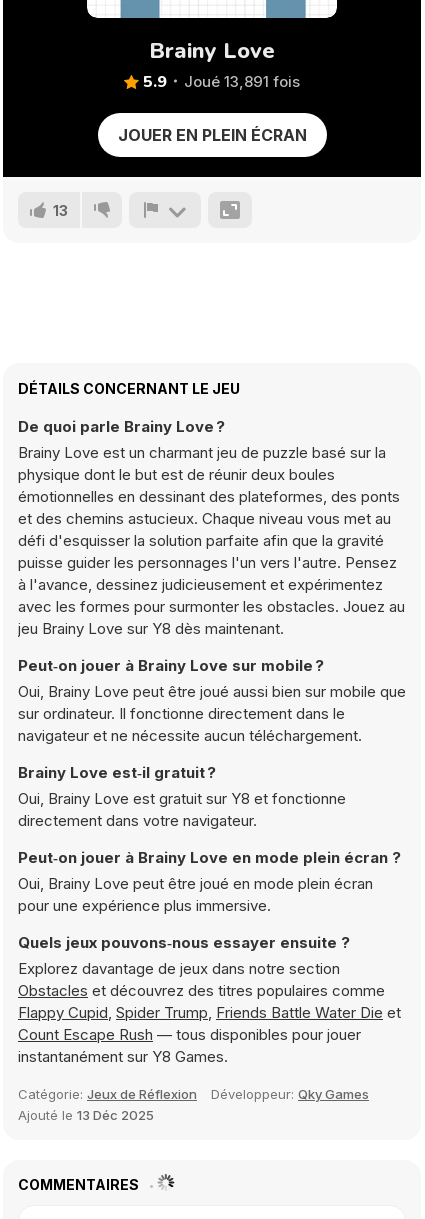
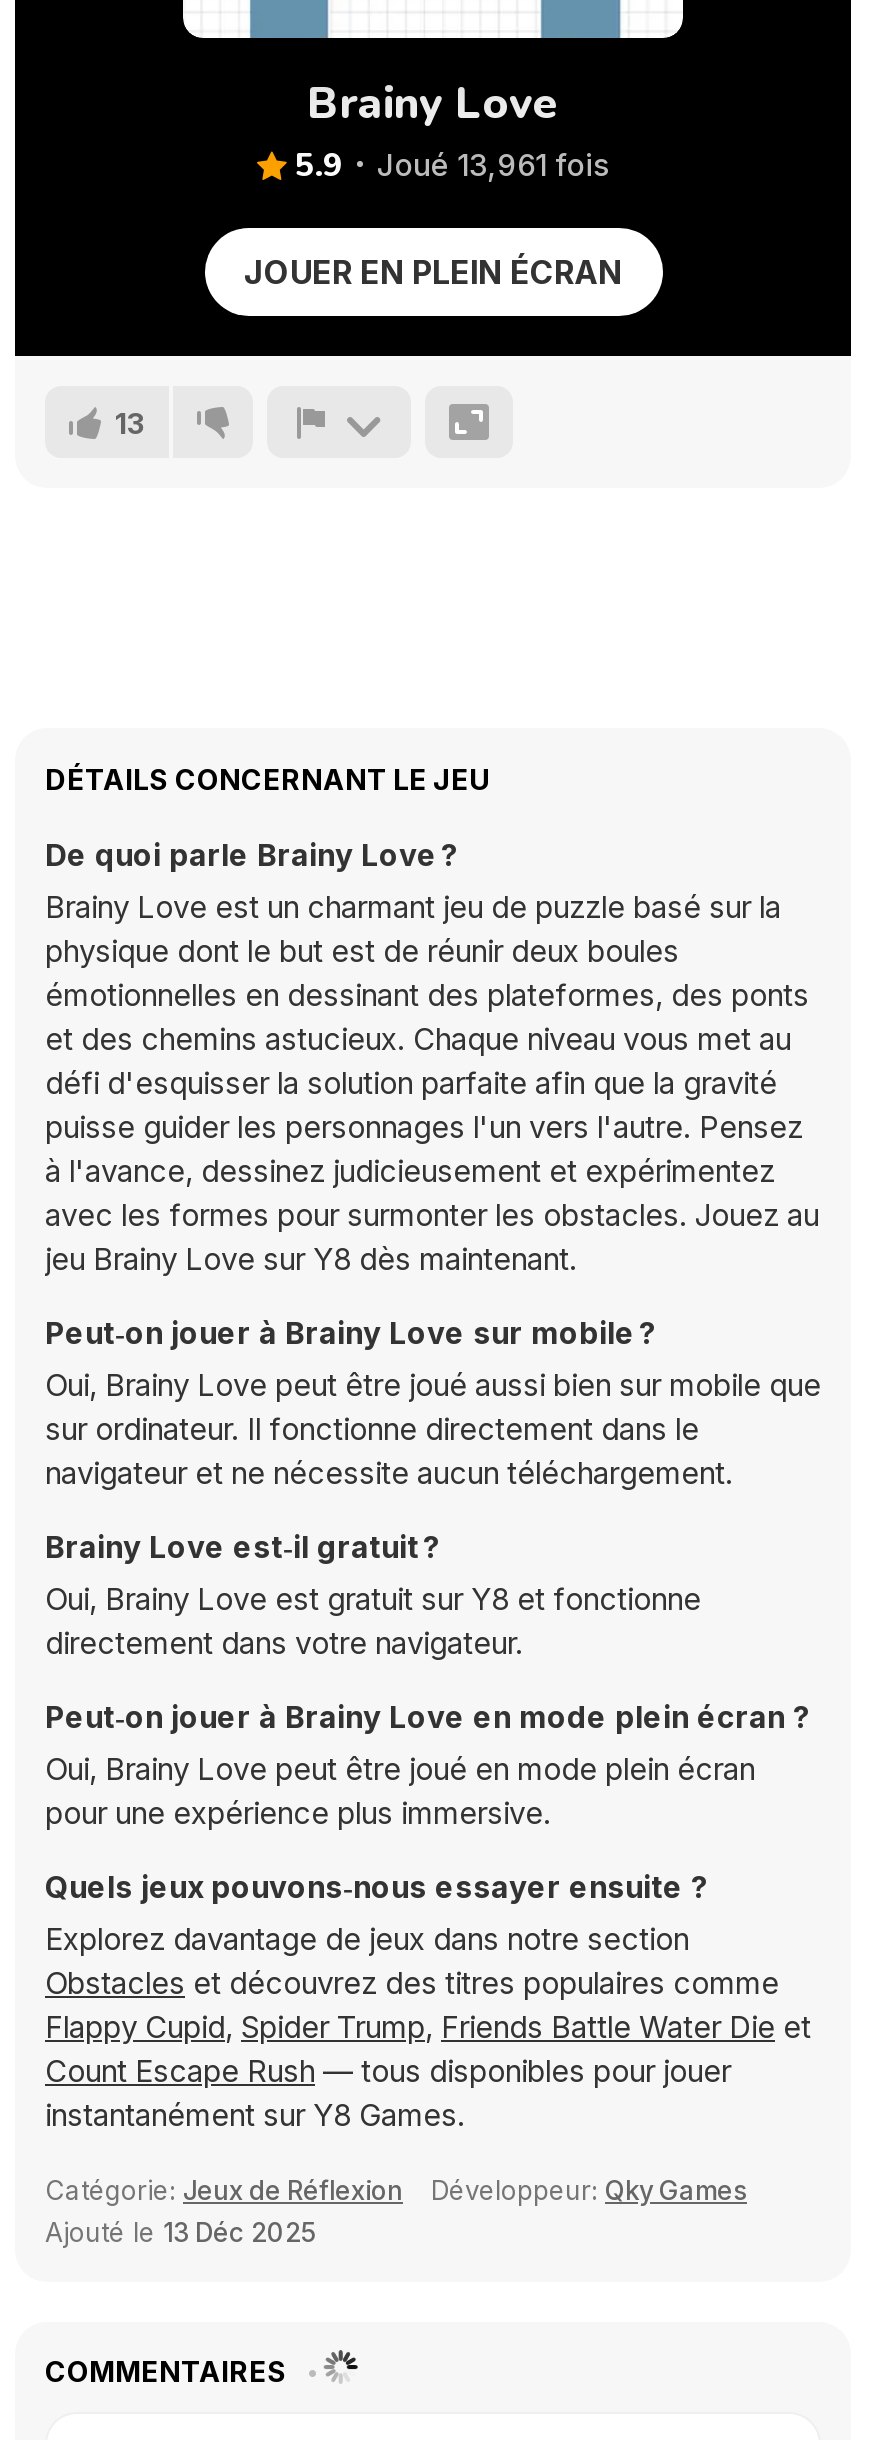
[143,71,300,93] 5.9 Joué 13,891 fois -> [295,144,609,188] 5.9 Joué 13,961 fois

